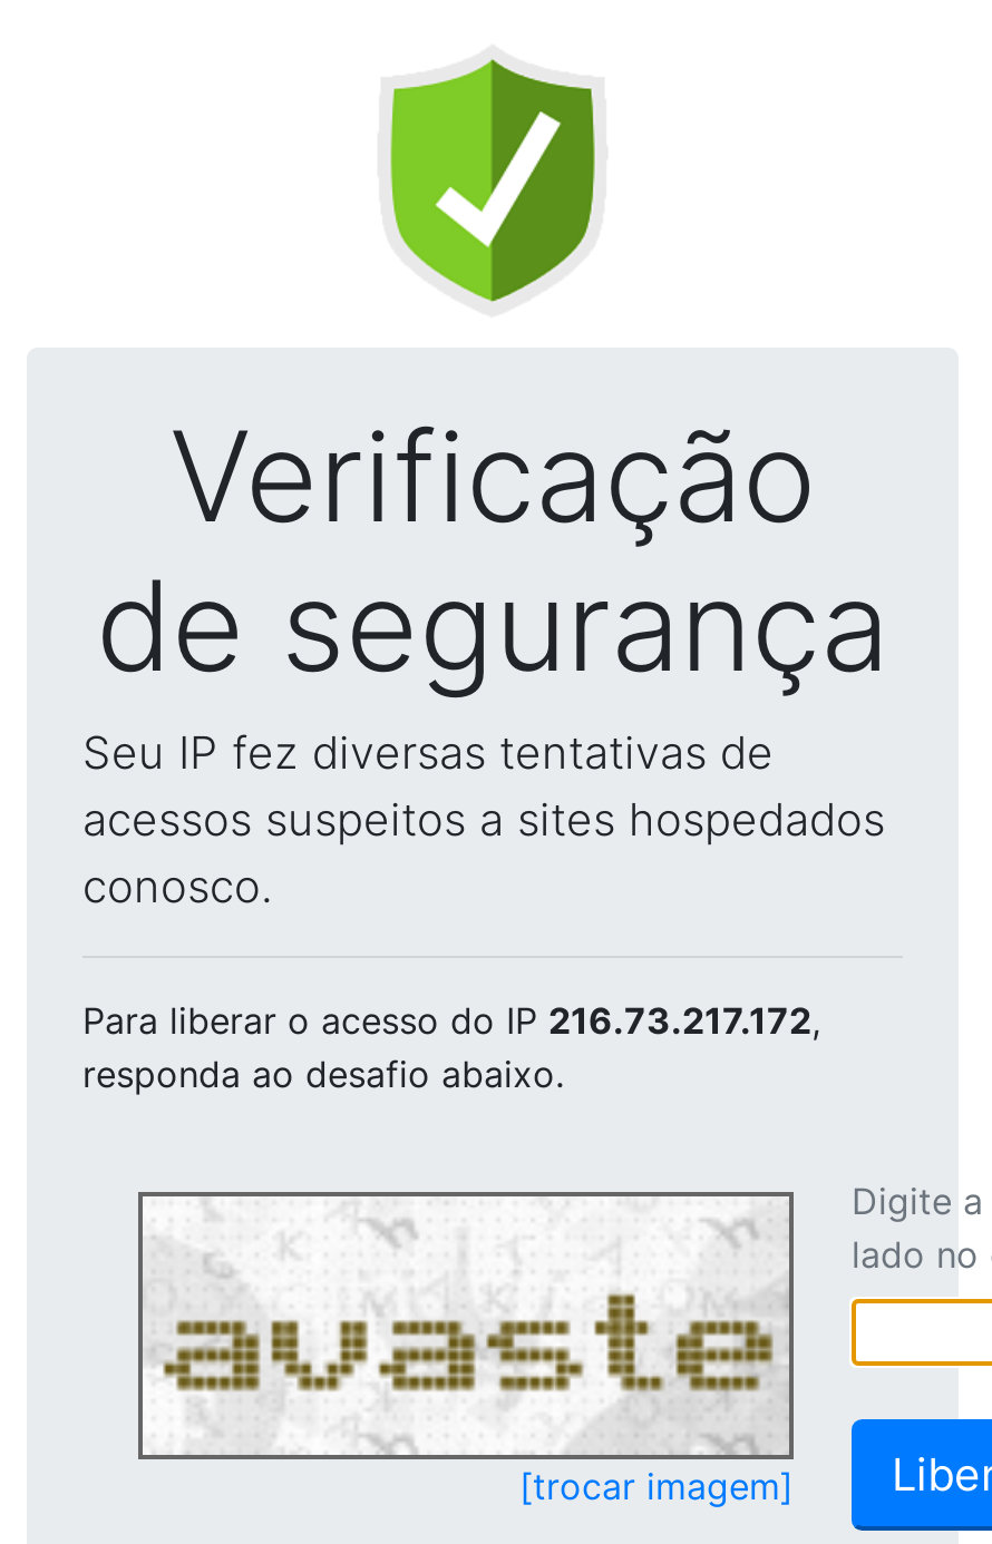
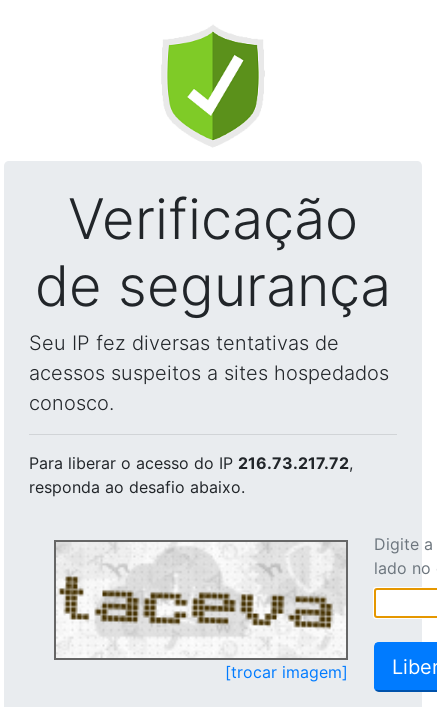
[82,998,820,1043] Para liberar o acesso do IP 216.73.217.172, -> [29,453,353,473] Para liberar o acesso do IP 216.73.217.72,
[145,1199,785,1450] [image] -> [58,544,345,657] [image]

